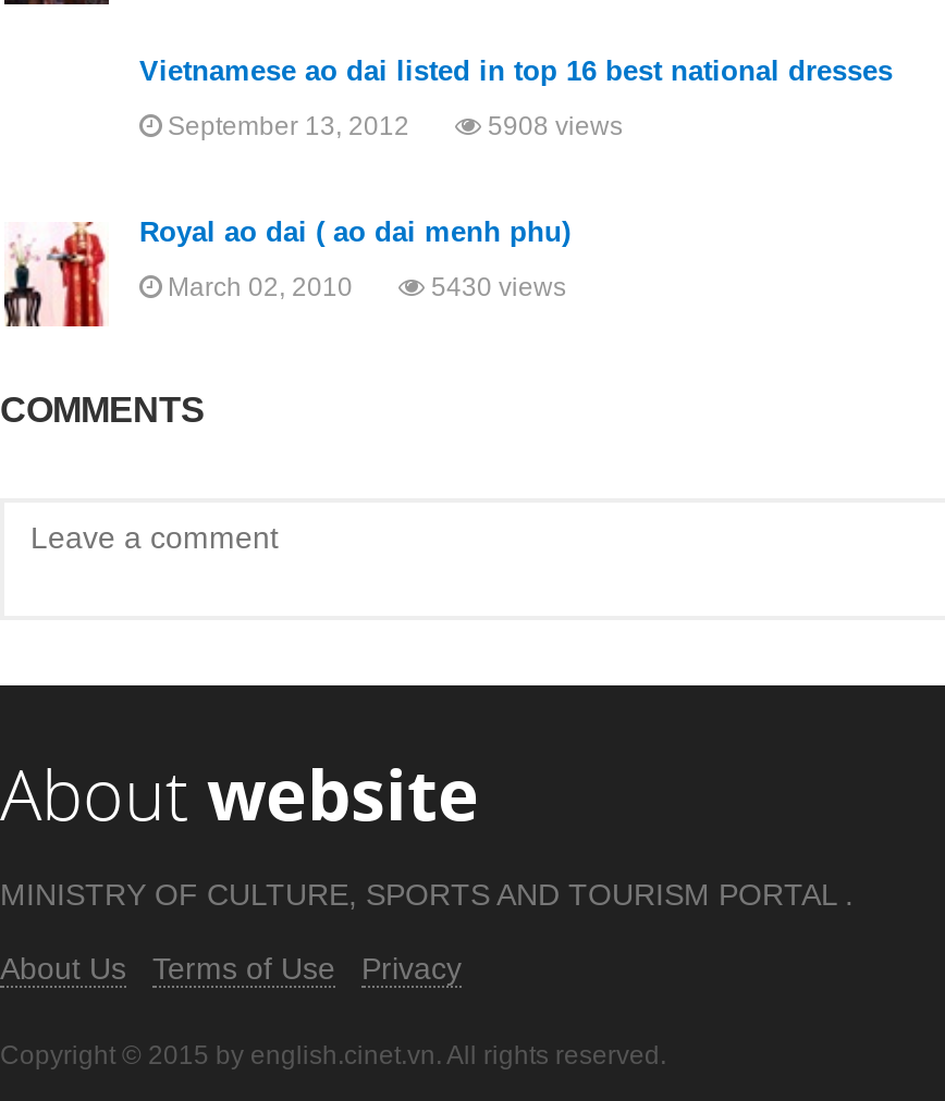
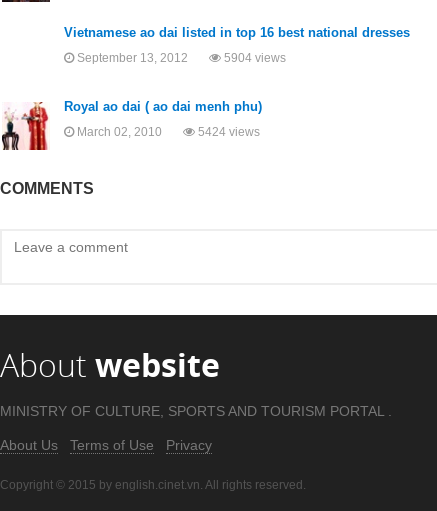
[161,111,623,142] September 13, 2012 5908 views -> [74,51,286,65] September 13, 2012 5904 views
[161,272,566,303] March 02, 2010 5430 views -> [74,125,260,139] March 02, 2010 5424 views

